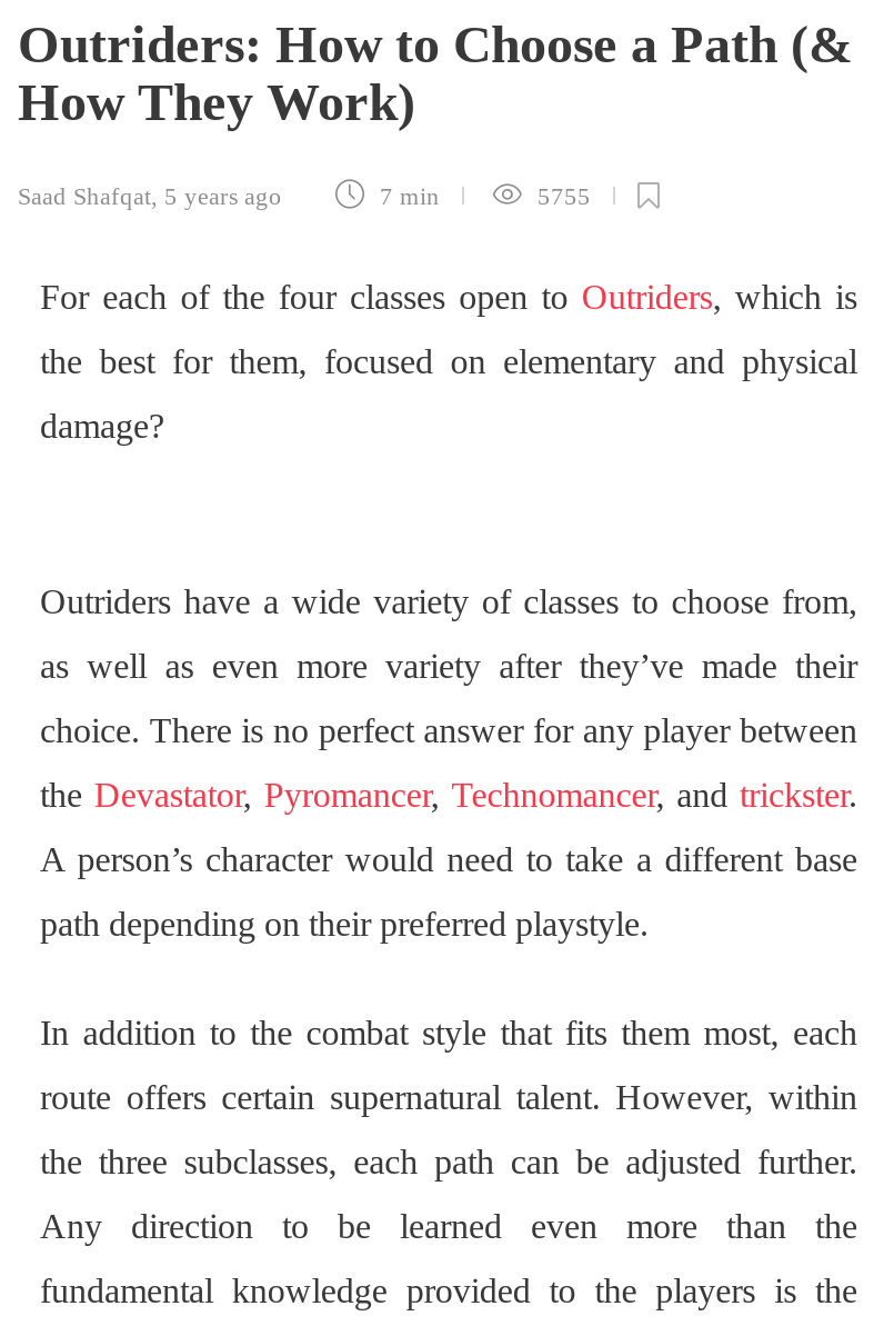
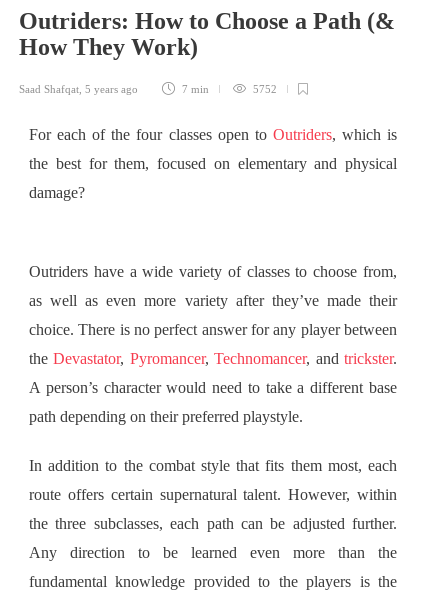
[531,183,591,209] 5755 -> [250,83,277,95] 5752

